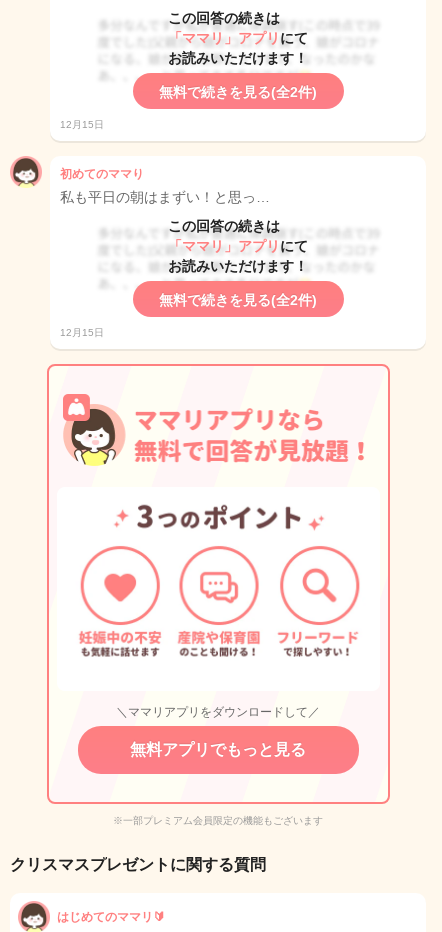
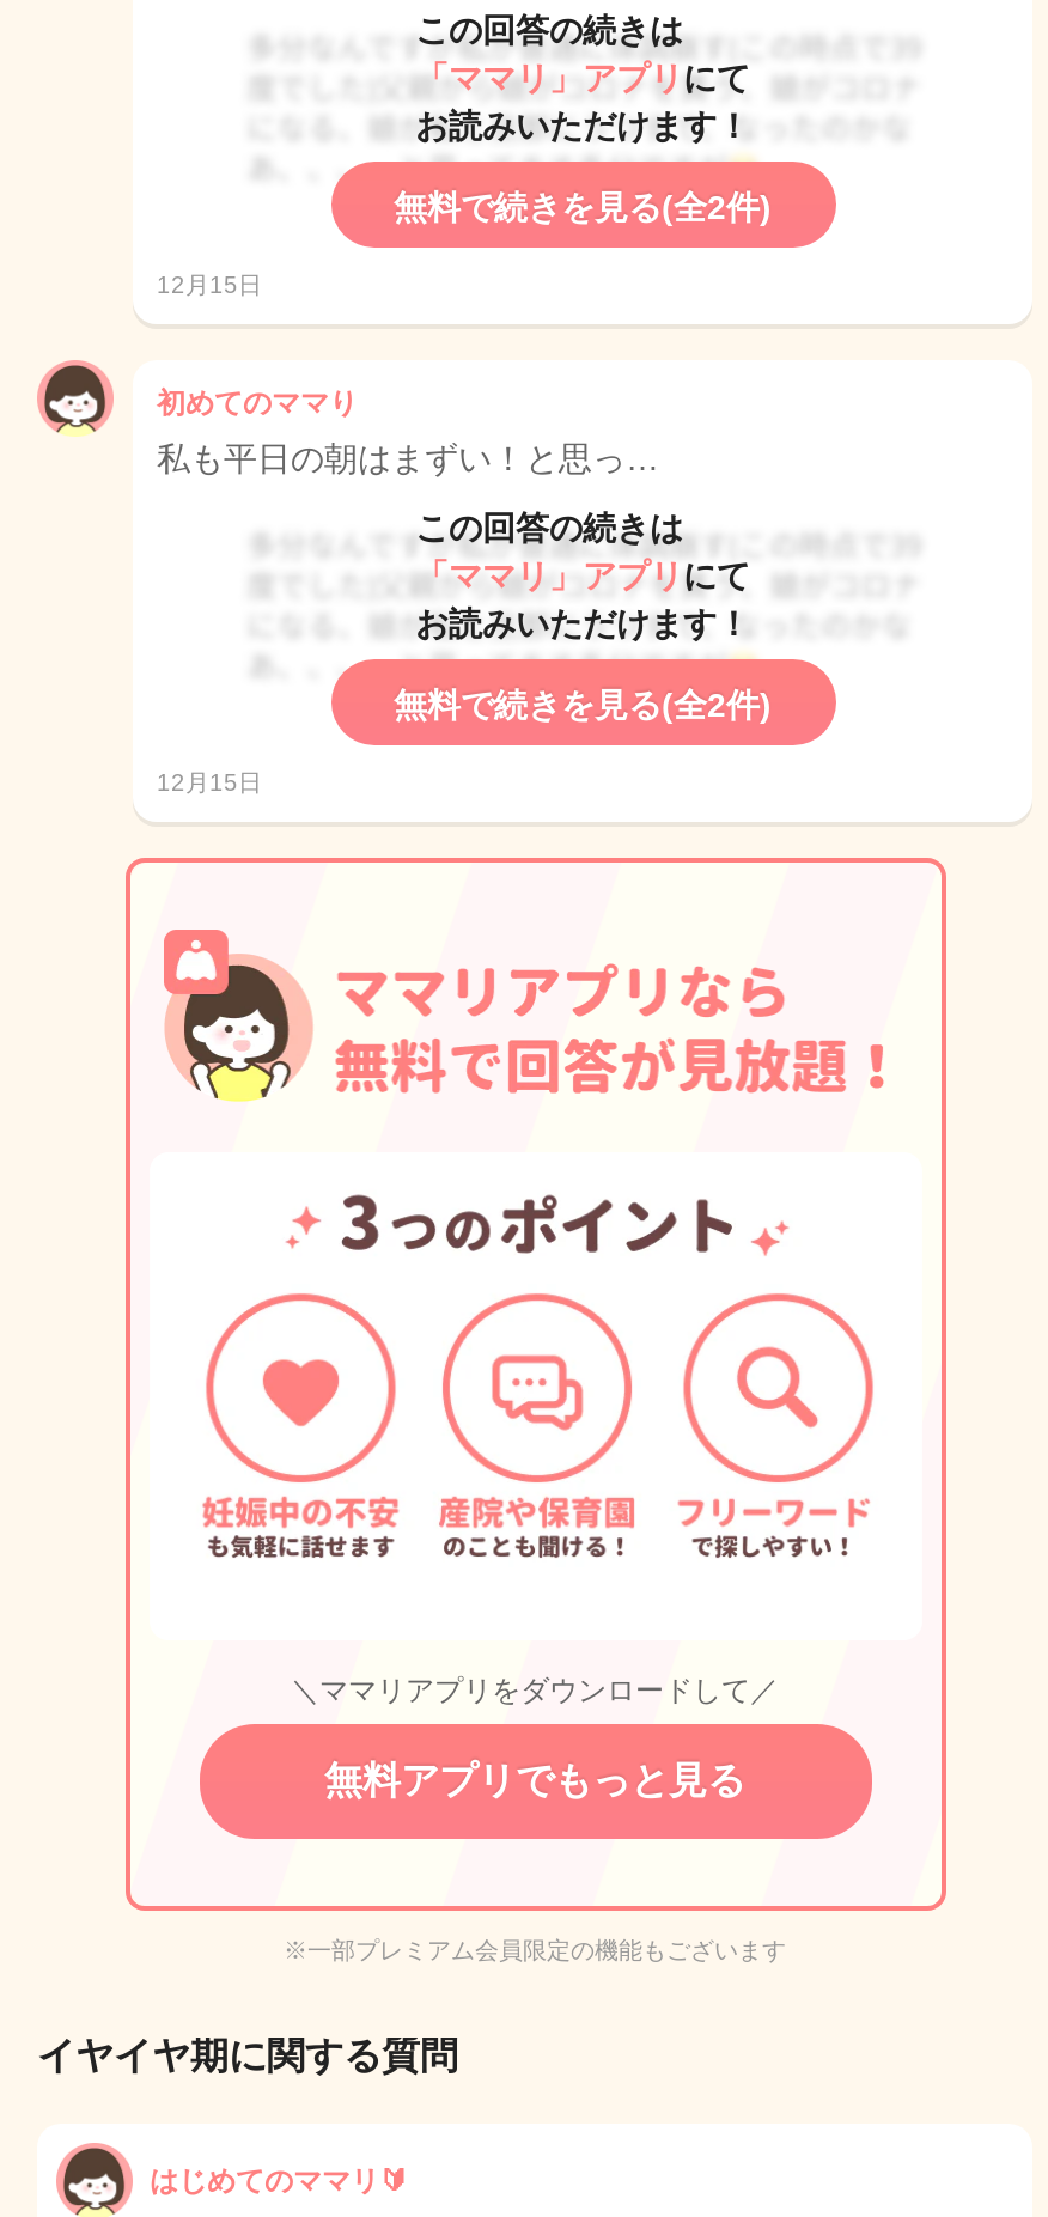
[10,856,266,873] クリスマスプレゼントに関する質問 -> [37,2036,458,2076] イヤイヤ期に関する質問

